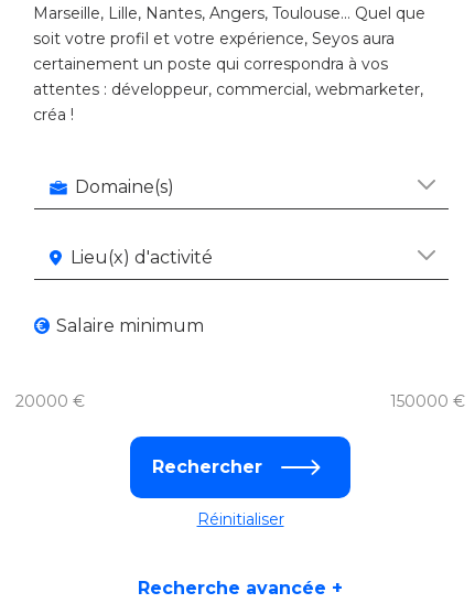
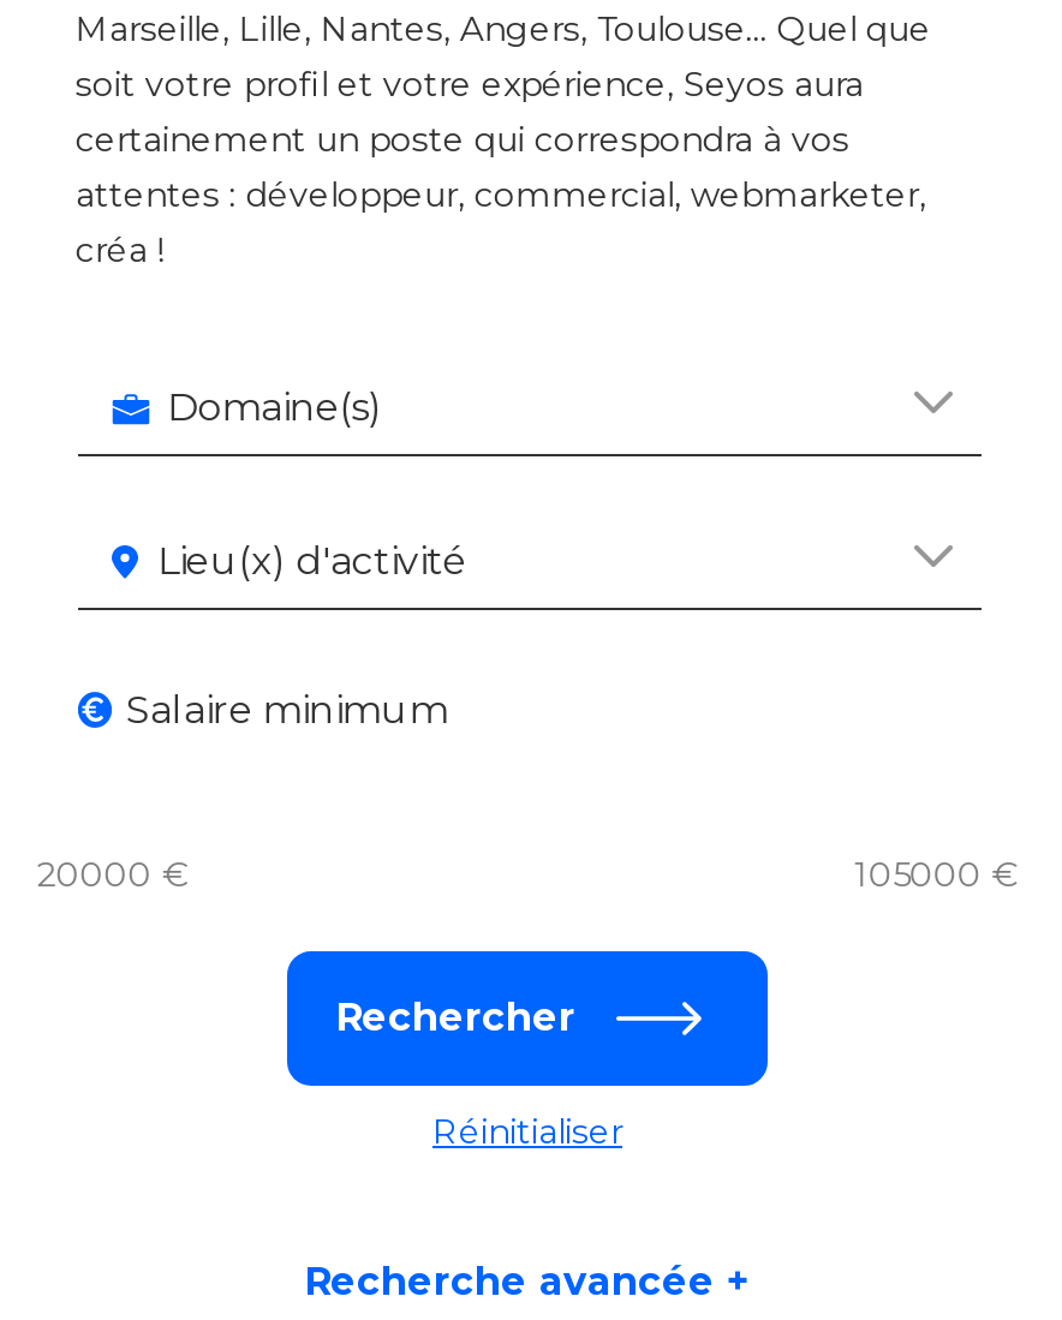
[390,391,465,411] 150000 € -> [855,853,1018,896] 105000 €

